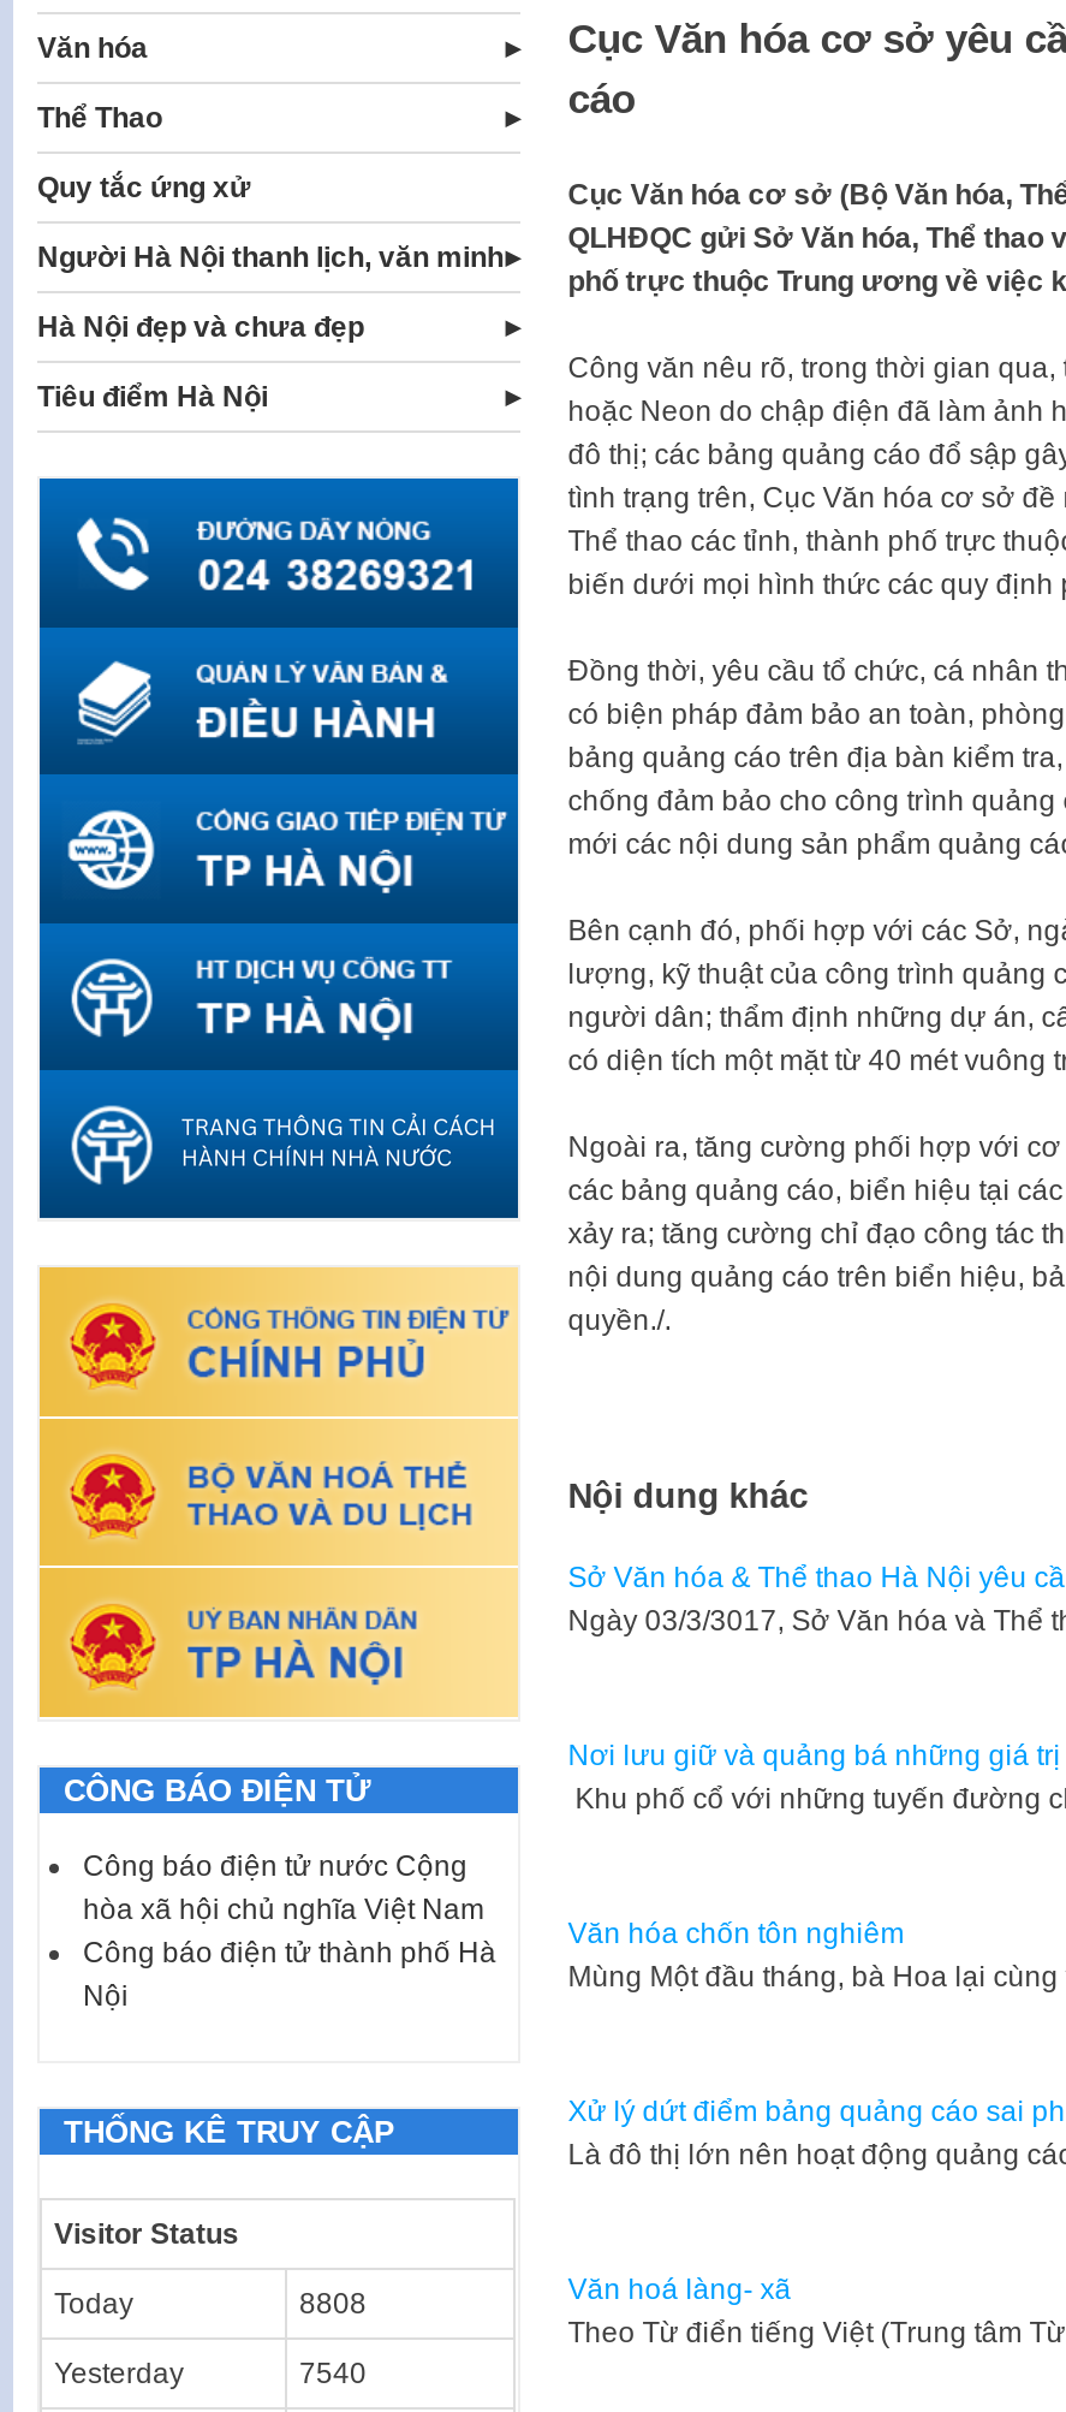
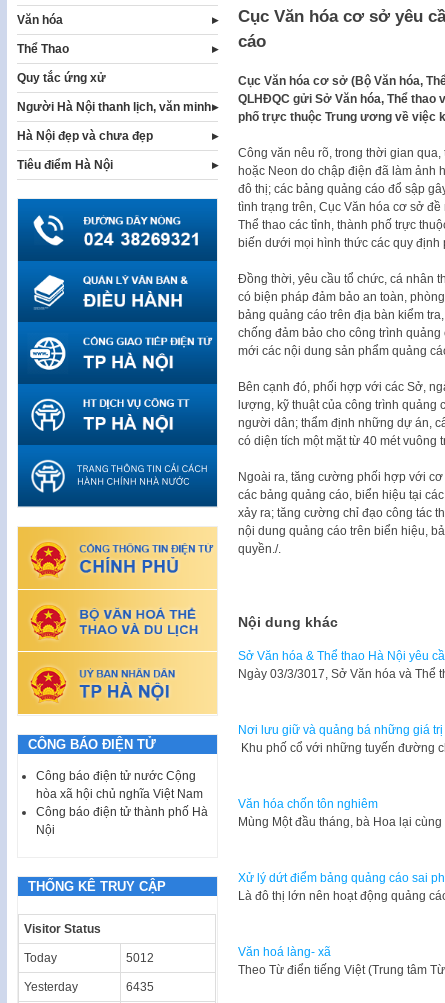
[299,2287,367,2320] 8808 -> [126,951,154,965] 5012
[299,2356,367,2390] 7540 -> [126,980,154,994] 6435

